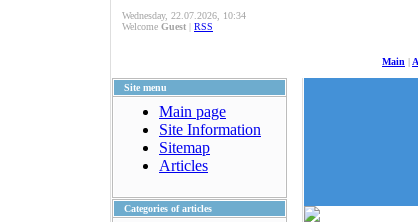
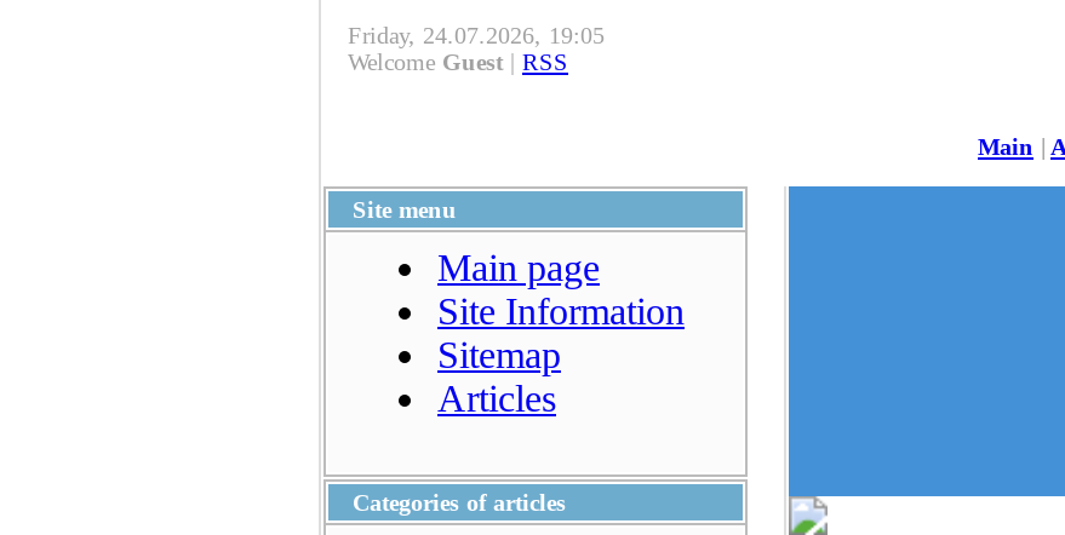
[122,10,246,21] Wednesday, 22.07.2026, 10:34 -> [348,22,605,48] Friday, 24.07.2026, 19:05

